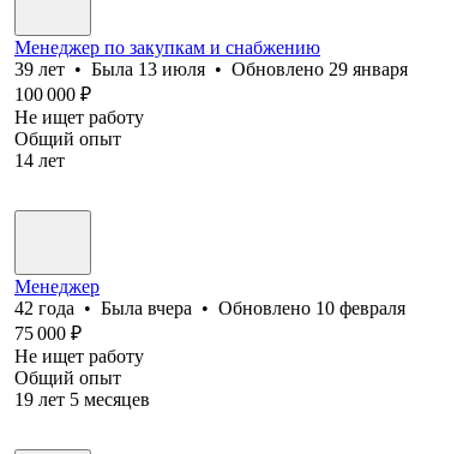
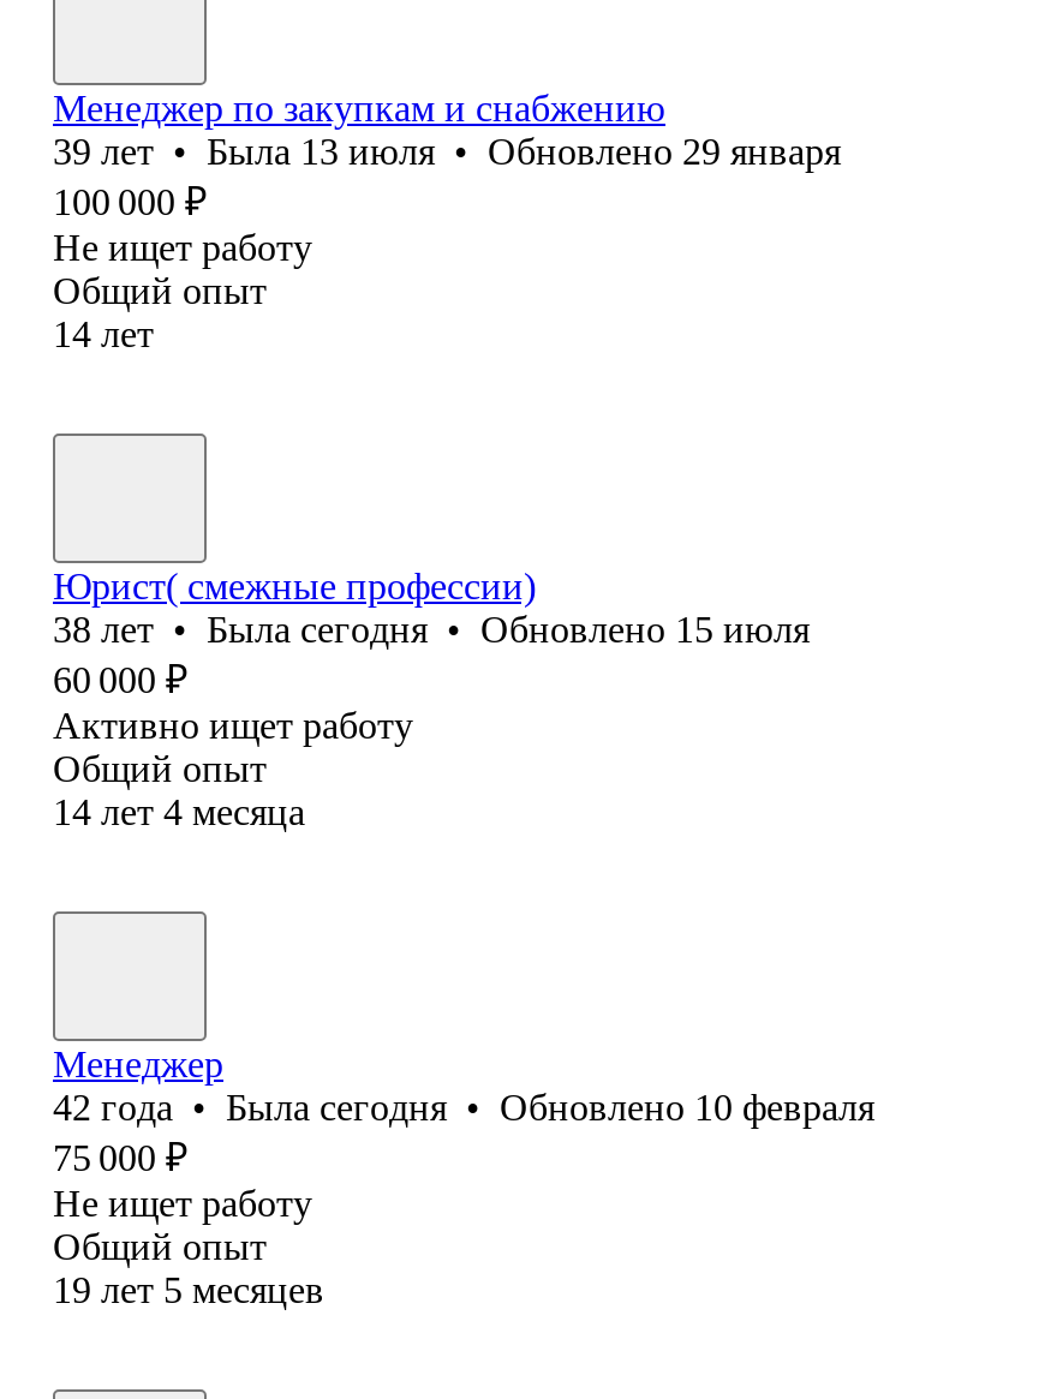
none -> [53,565,810,832] Юрист( смежные профессии) | 38 лет • Была сегодня • Обновлено 15 июля | 60 000 ₽ | Активно ищет работу | Общий опыт | 14 лет 4 месяца
[14,298,405,318] 42 года • Была вчера • Обновлено 10 февраля -> [53,1087,874,1127] 42 года • Была сегодня • Обновлено 10 февраля

